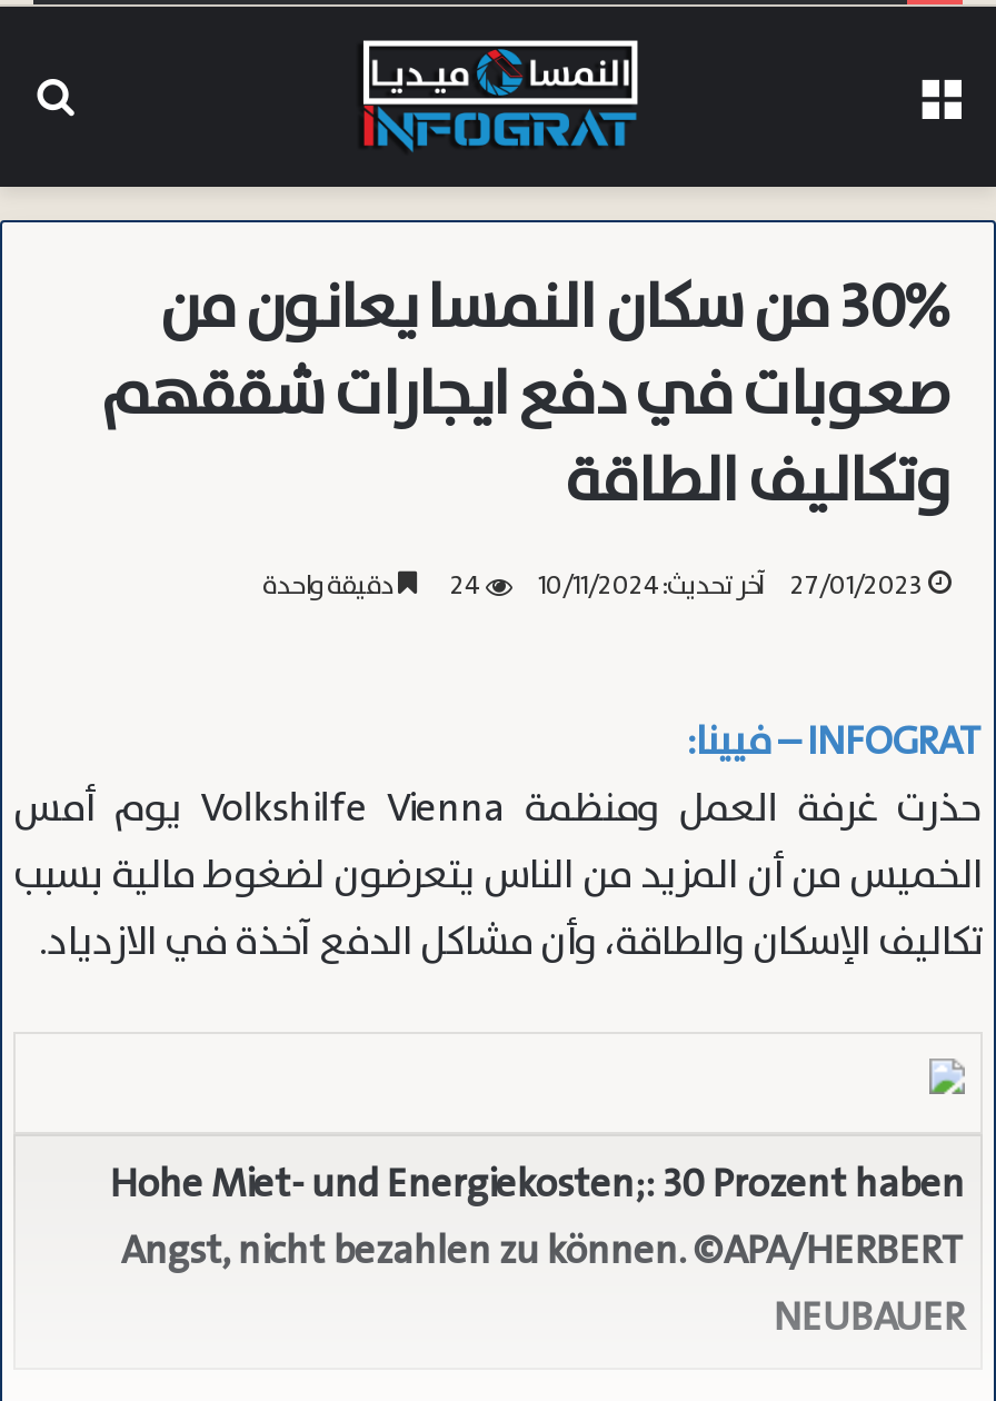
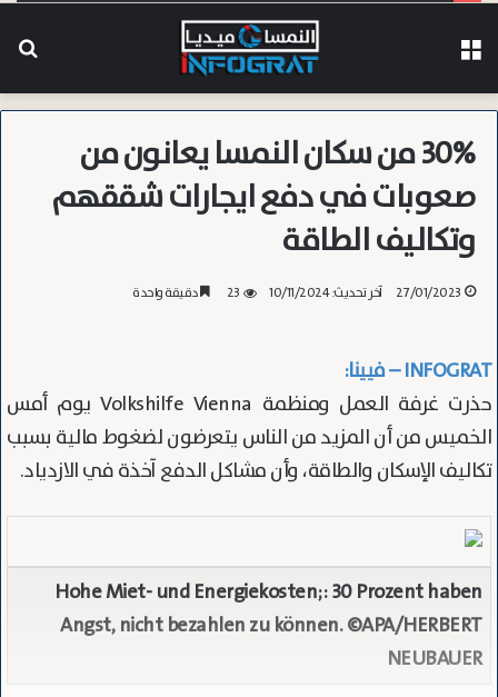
[262,565,479,607] 24 دقيقة واحدة -> [132,282,240,303] 23 دقيقة واحدة

